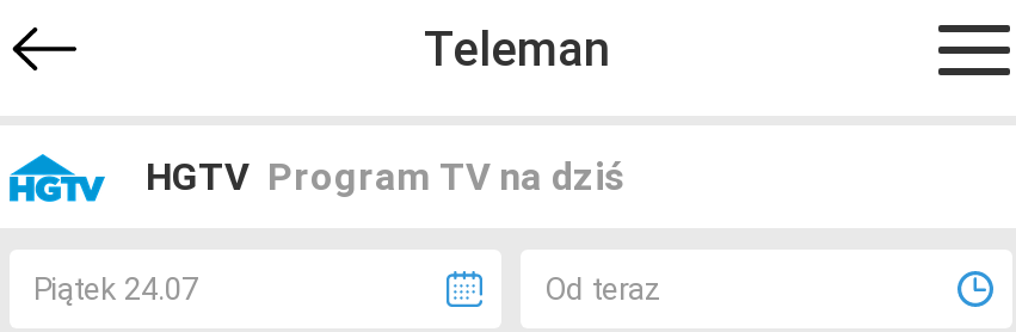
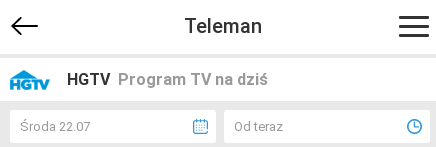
[33,271,198,307] Piątek 24.07 -> [20,119,90,134] Środa 22.07

